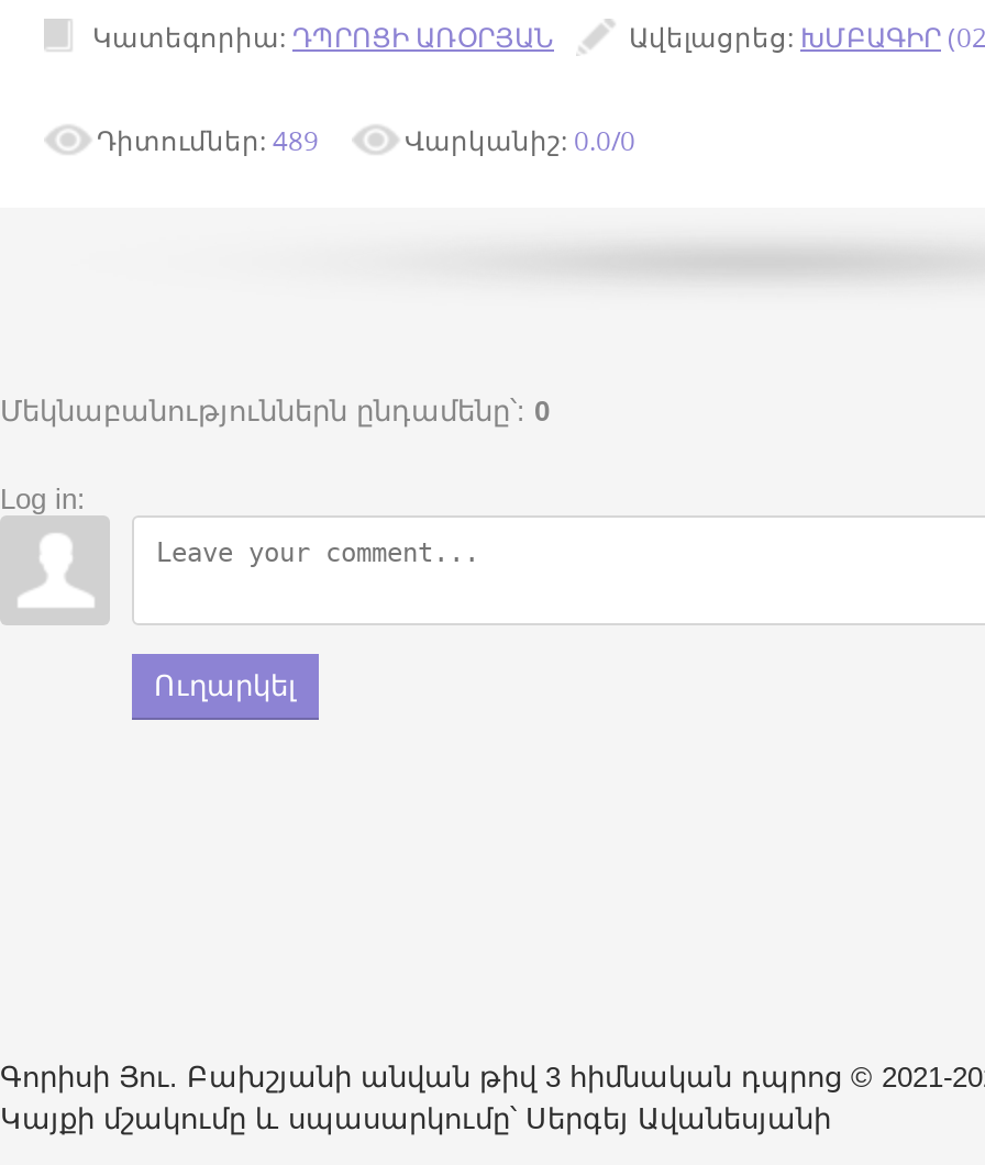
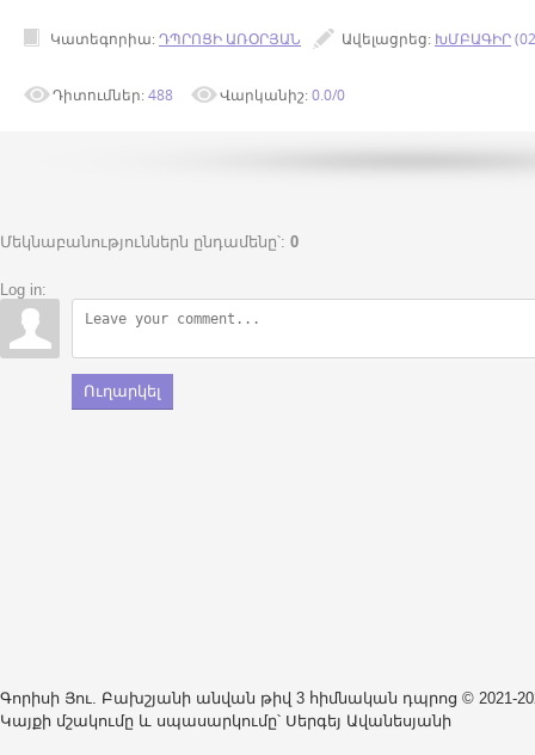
[97,122,319,158] Դիտումներ: 489 -> [53,85,173,104] Դիտումներ: 488

